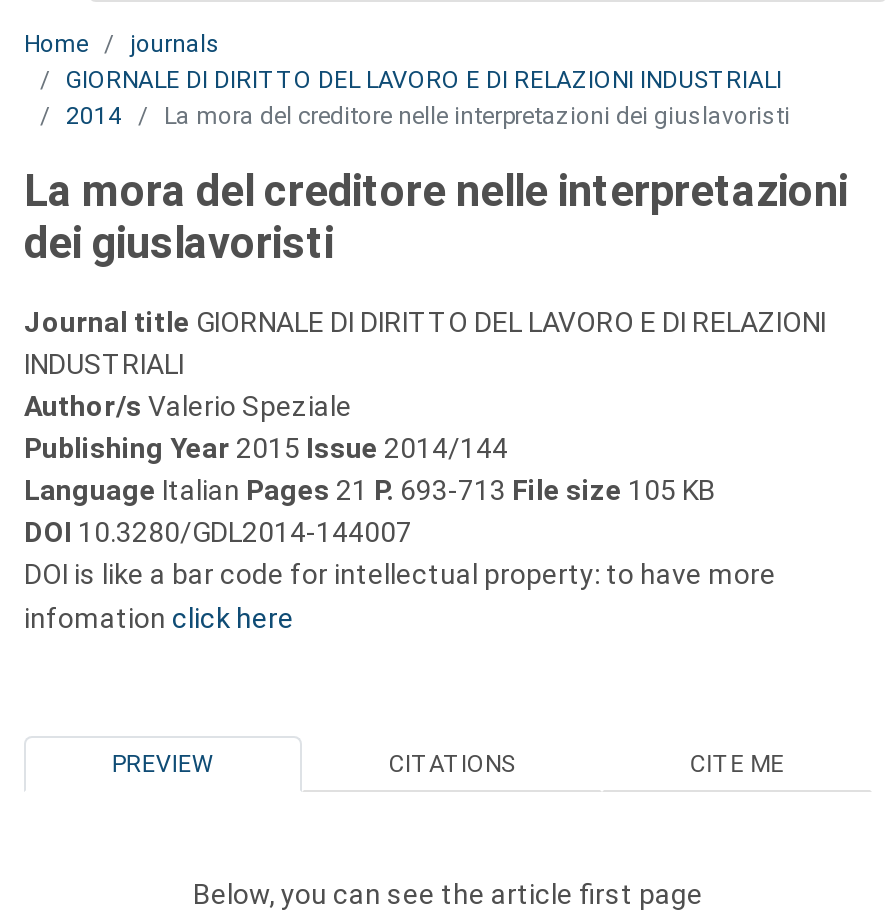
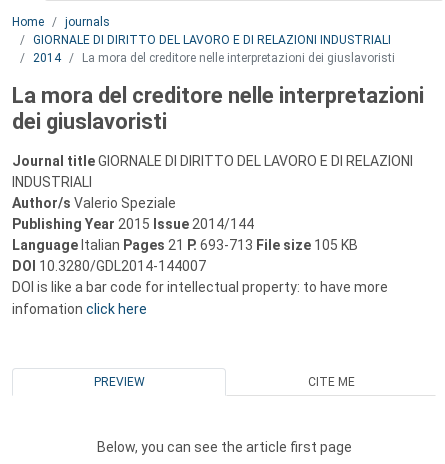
[389,750,515,778] CITATIONS -> none

